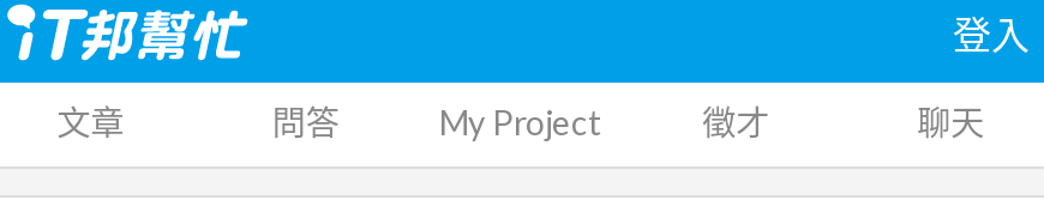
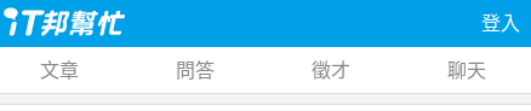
[439,102,602,143] My Project -> none

